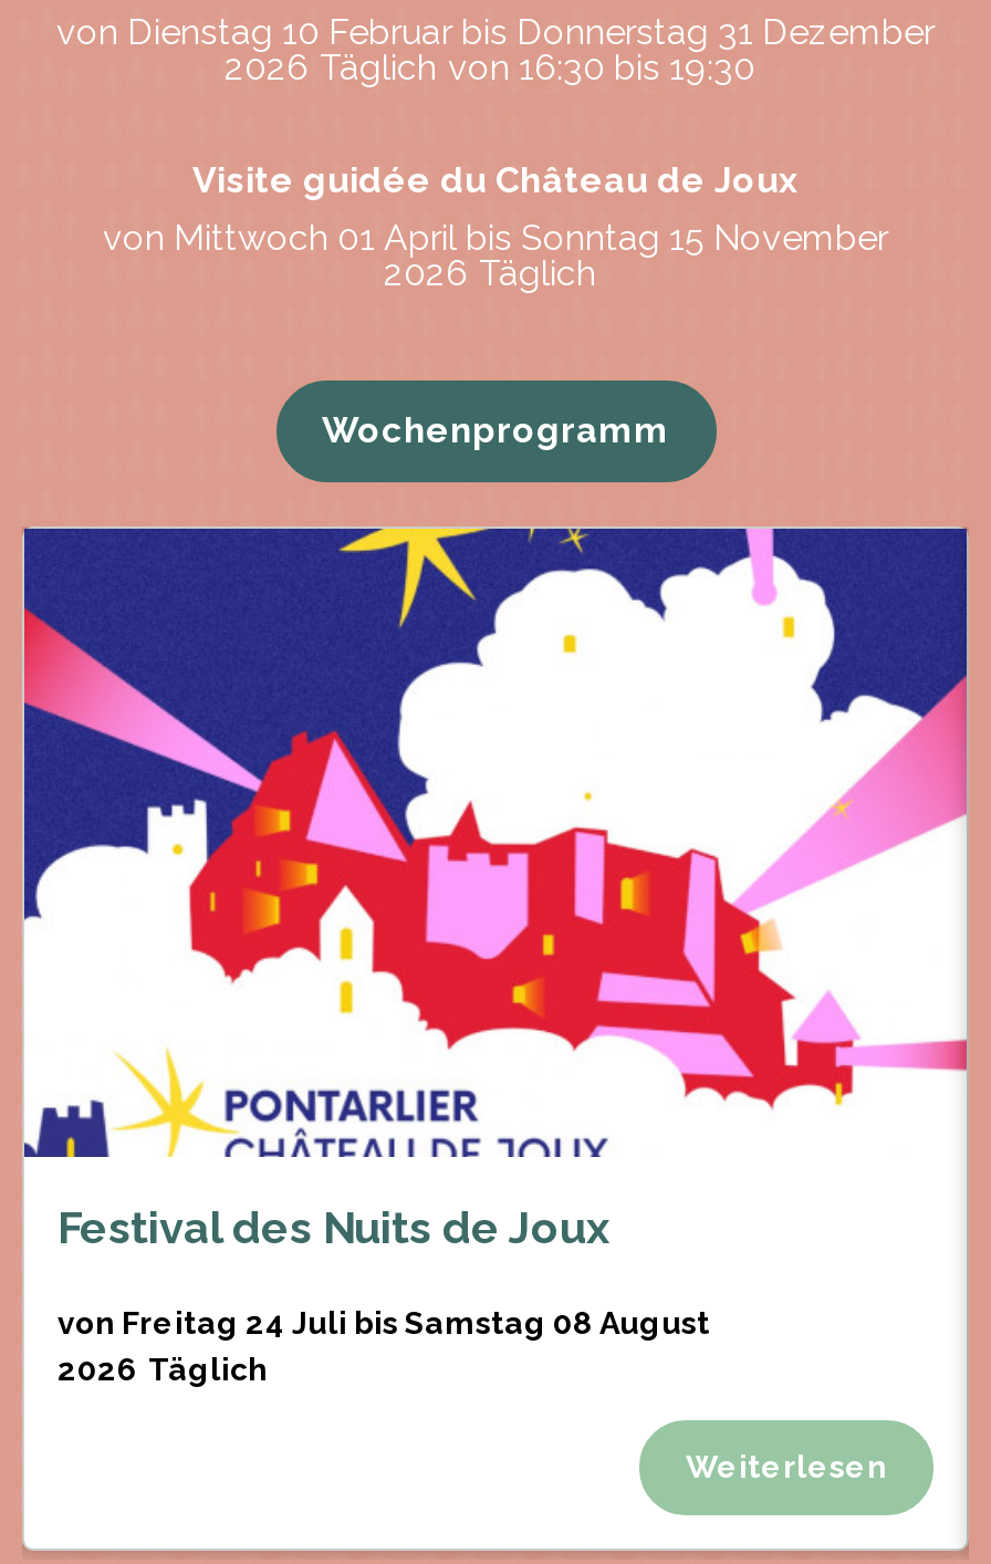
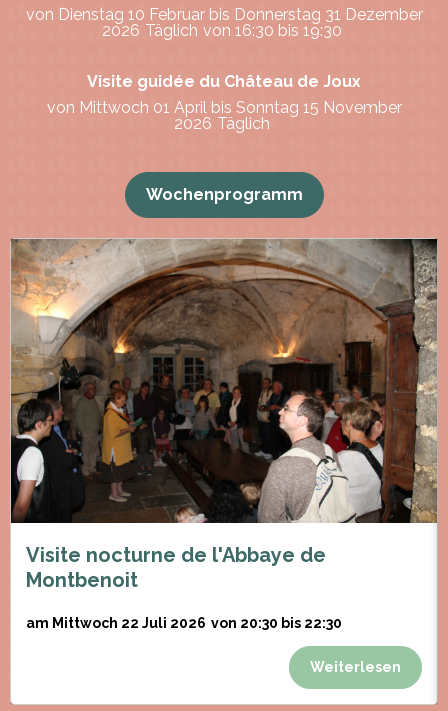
[22,526,969,1254] [image] | Festival des Nuits de Joux -> [10,238,438,592] [image] | Visite nocturne de l'Abbaye de | Montbenoit
[58,1305,710,1387] von Freitag 24 Juli bis Samstag 08 August | 2026 Täglich -> [26,615,342,631] am Mittwoch 22 Juli 2026 von 20:30 bis 22:30

